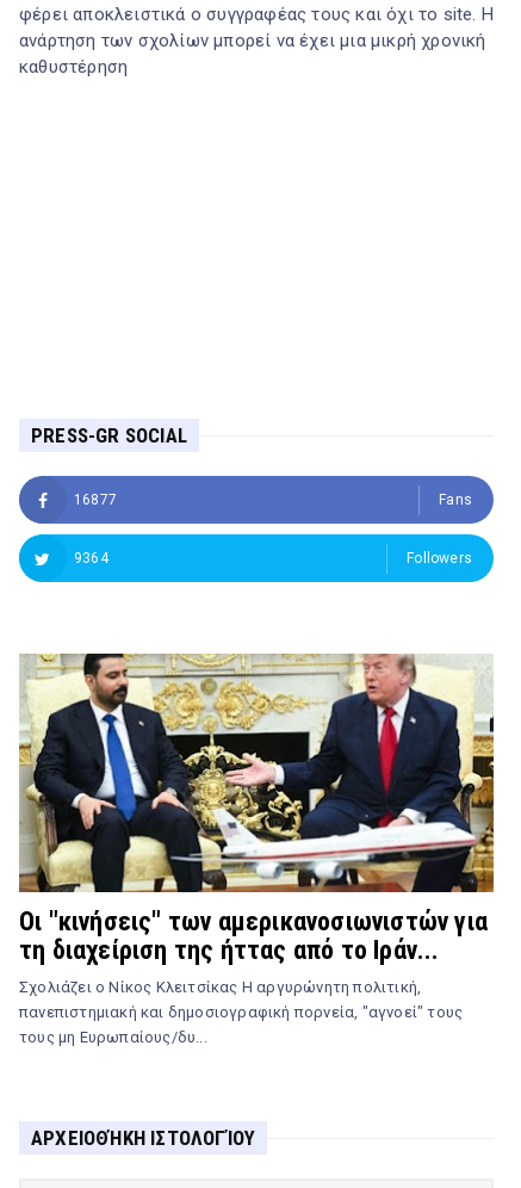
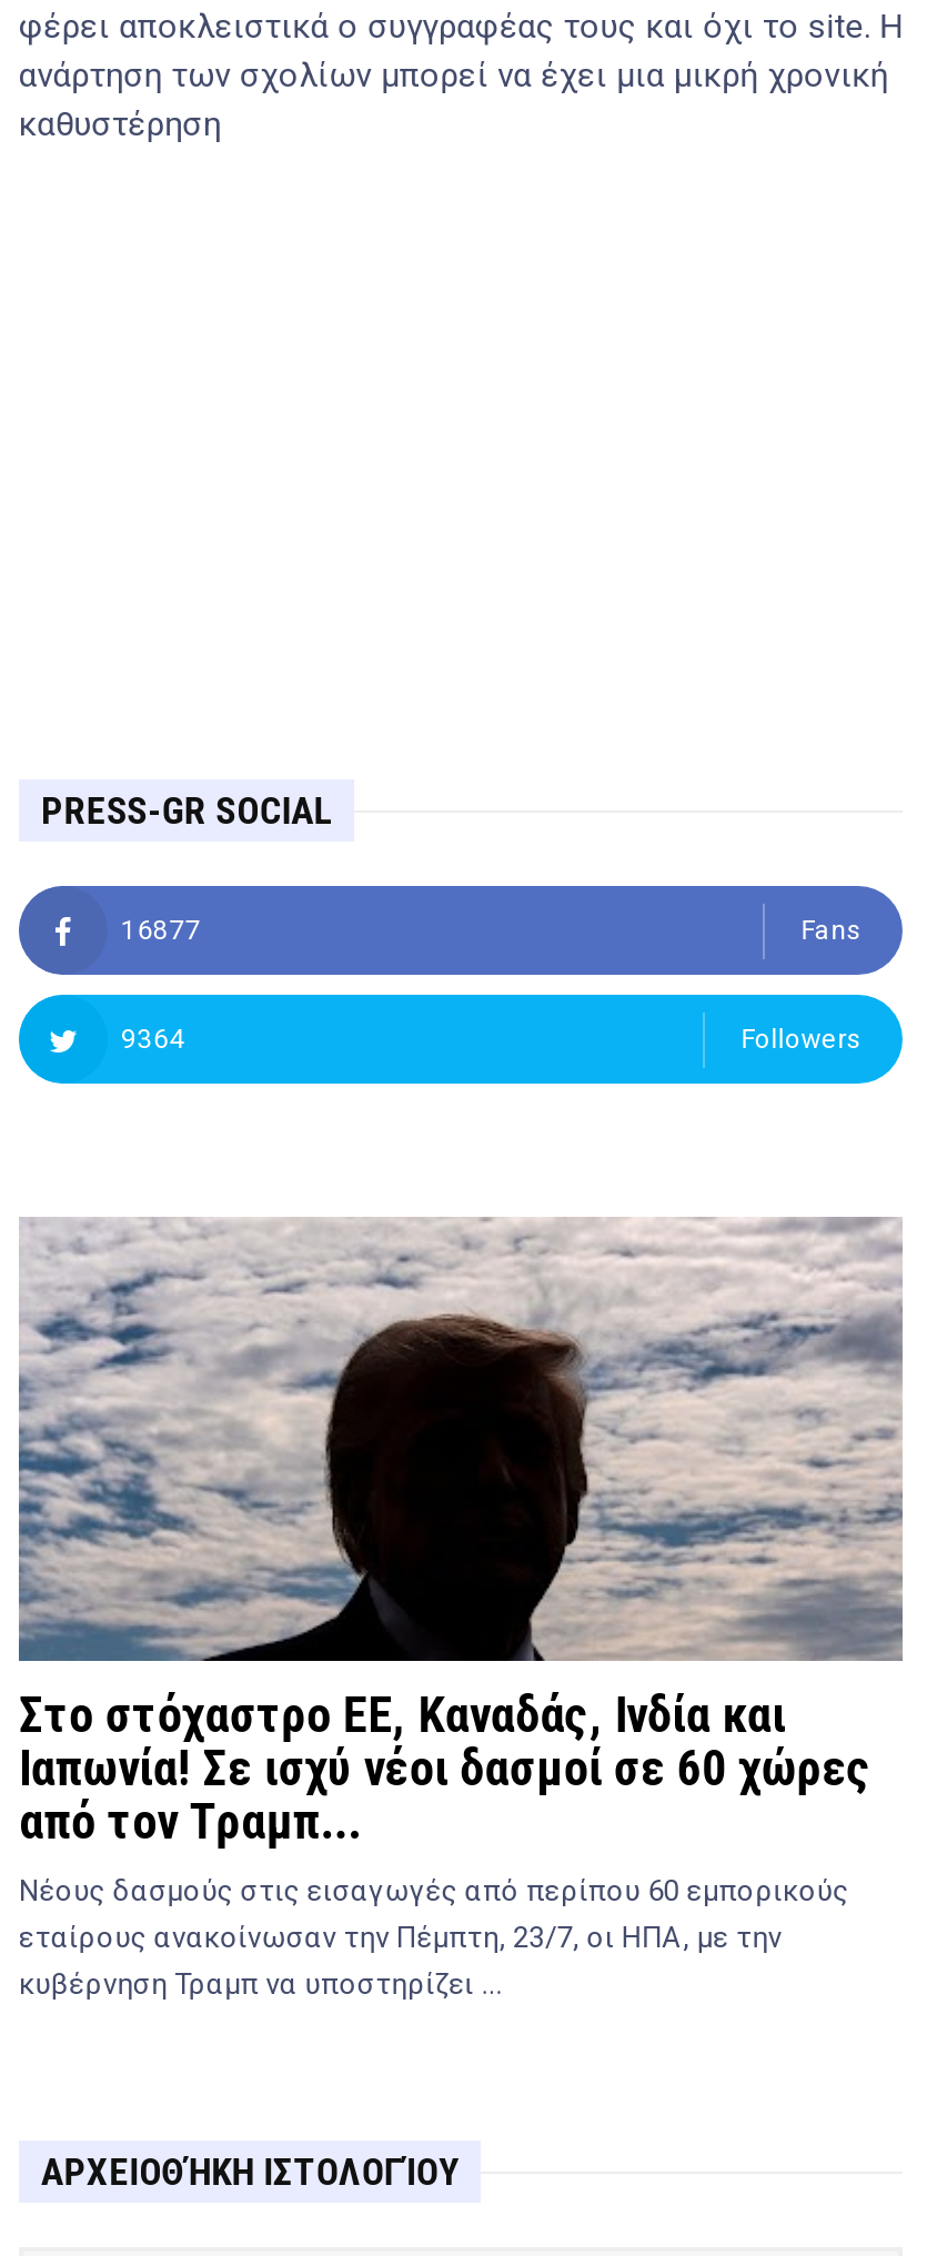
[19,654,495,1046] [image] | Οι "κινήσεις" των αμερικανοσιωνιστών για | τη διαχείριση της ήττας από το Ιράν... | Σχολιάζει ο Νίκος Κλειτσίκας Η αργυρώνητη πολιτική, | πανεπιστημιακή και δημοσιογραφική πορνεία, "αγνοεί" τους | τους μη Ευρωπαίους/δυ... -> [19,1217,903,2001] [image] | Στο στόχαστρο ΕΕ, Καναδάς, Ινδία και | Ιαπωνία! Σε ισχύ νέοι δασμοί σε 60 χώρες | από τον Τραμπ... | Νέους δασμούς στις εισαγωγές από περίπου 60 εμπορικούς | εταίρους ανακοίνωσαν την Πέμπτη, 23/7, οι ΗΠΑ, με την | κυβέρνηση Τραμπ να υποστηρίζει ...

